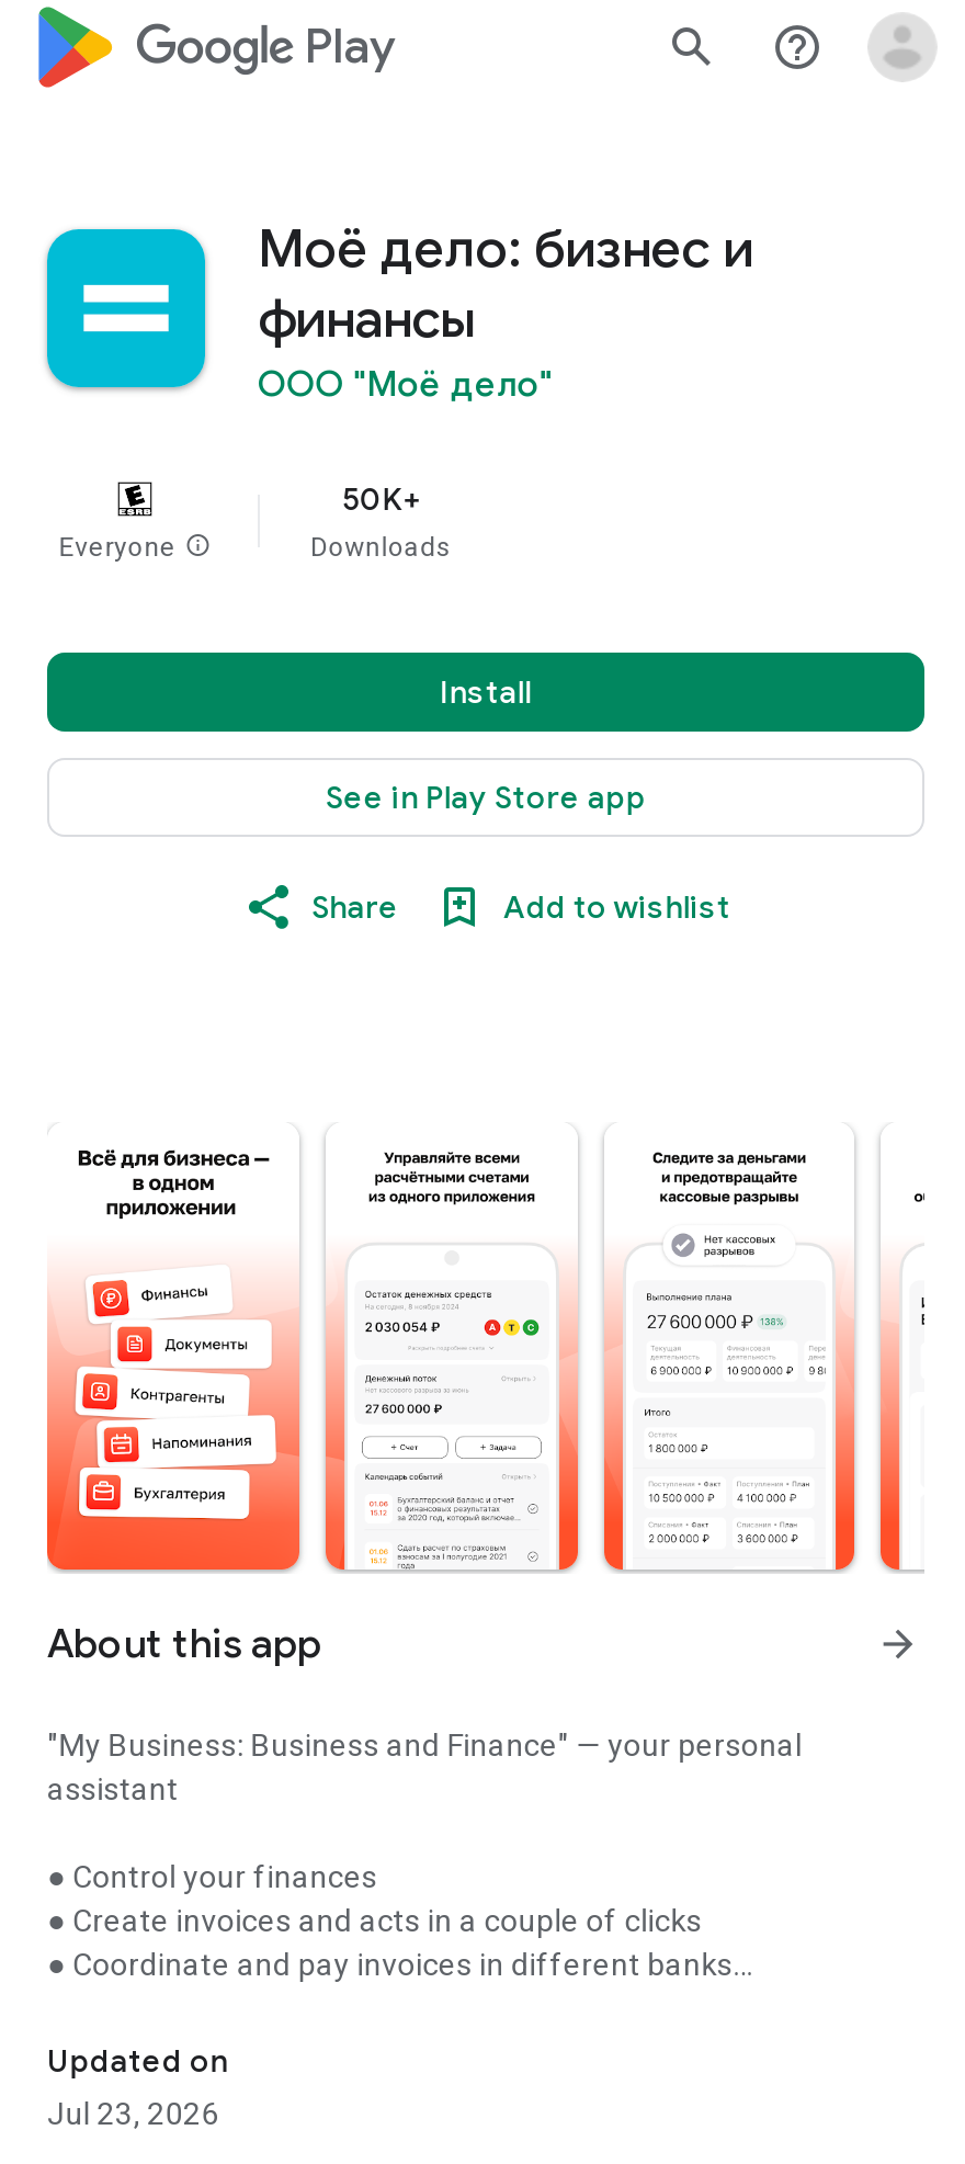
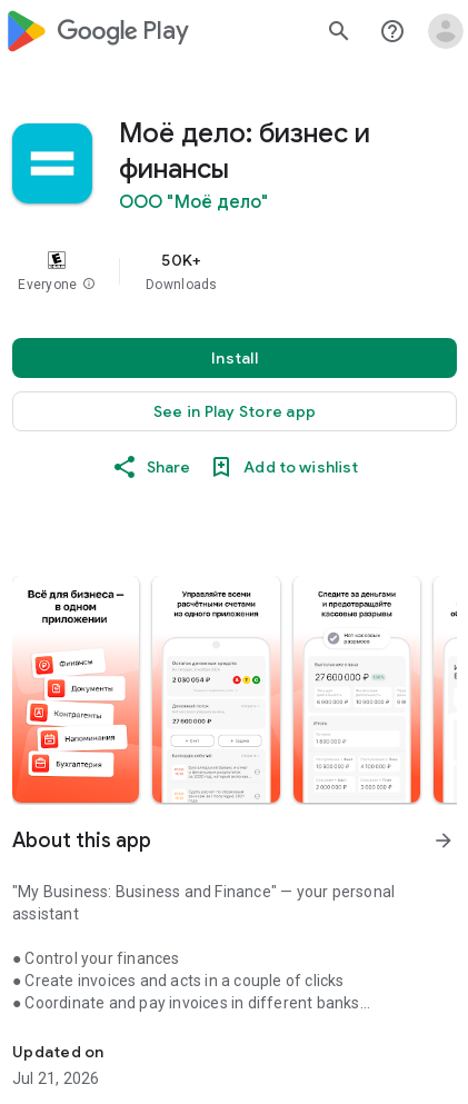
[47,2096,219,2131] Jul 23, 2026 -> [12,1070,99,1087] Jul 21, 2026

